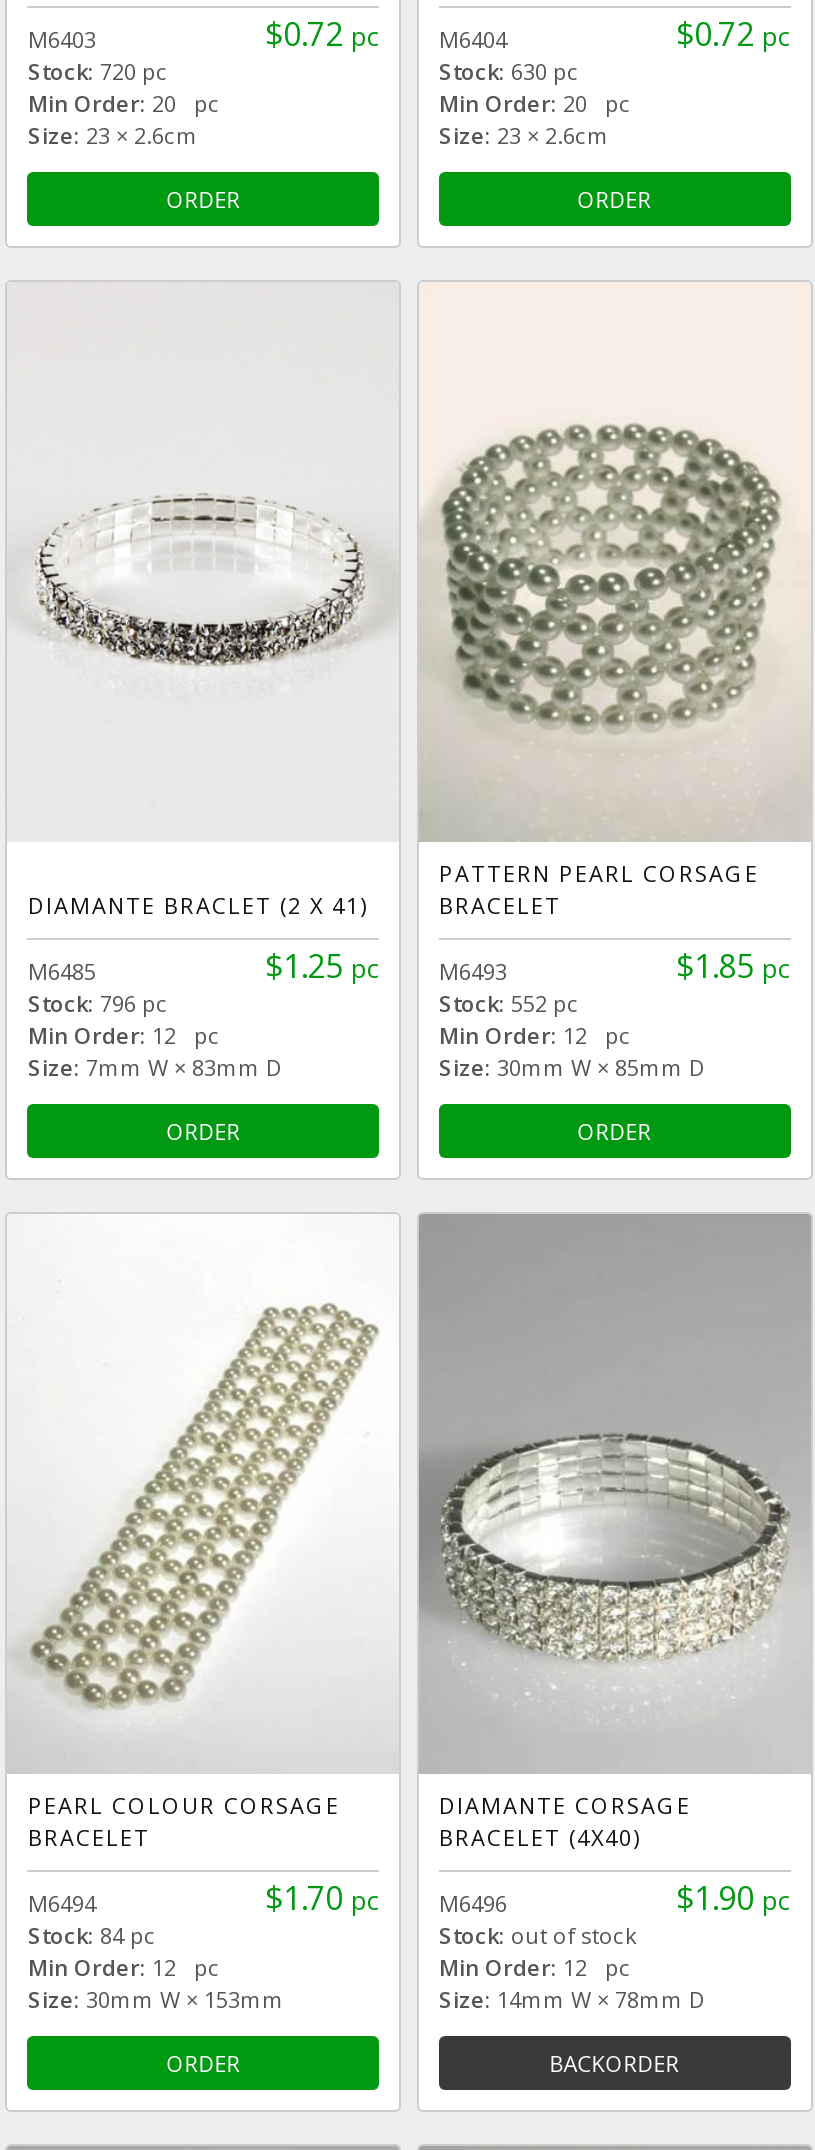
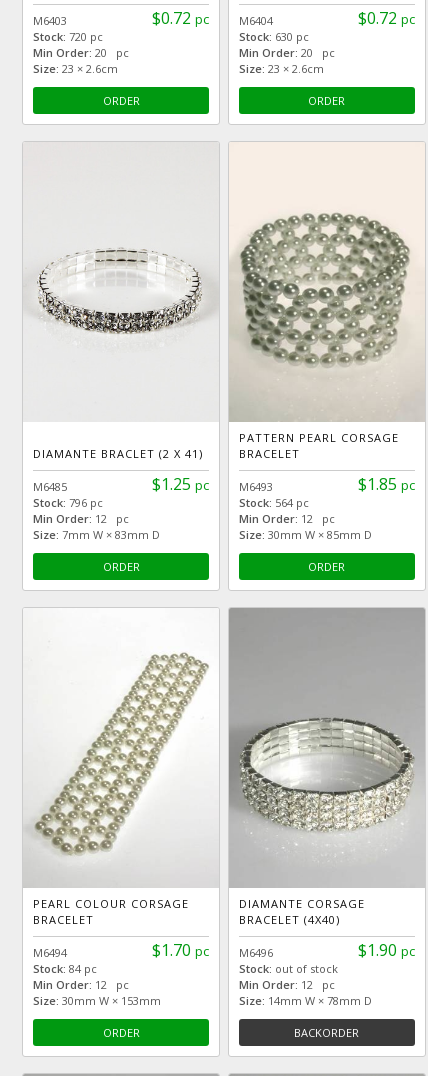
[439,988,579,1018] Stock: 552 pc -> [239,495,309,510] Stock: 564 pc

